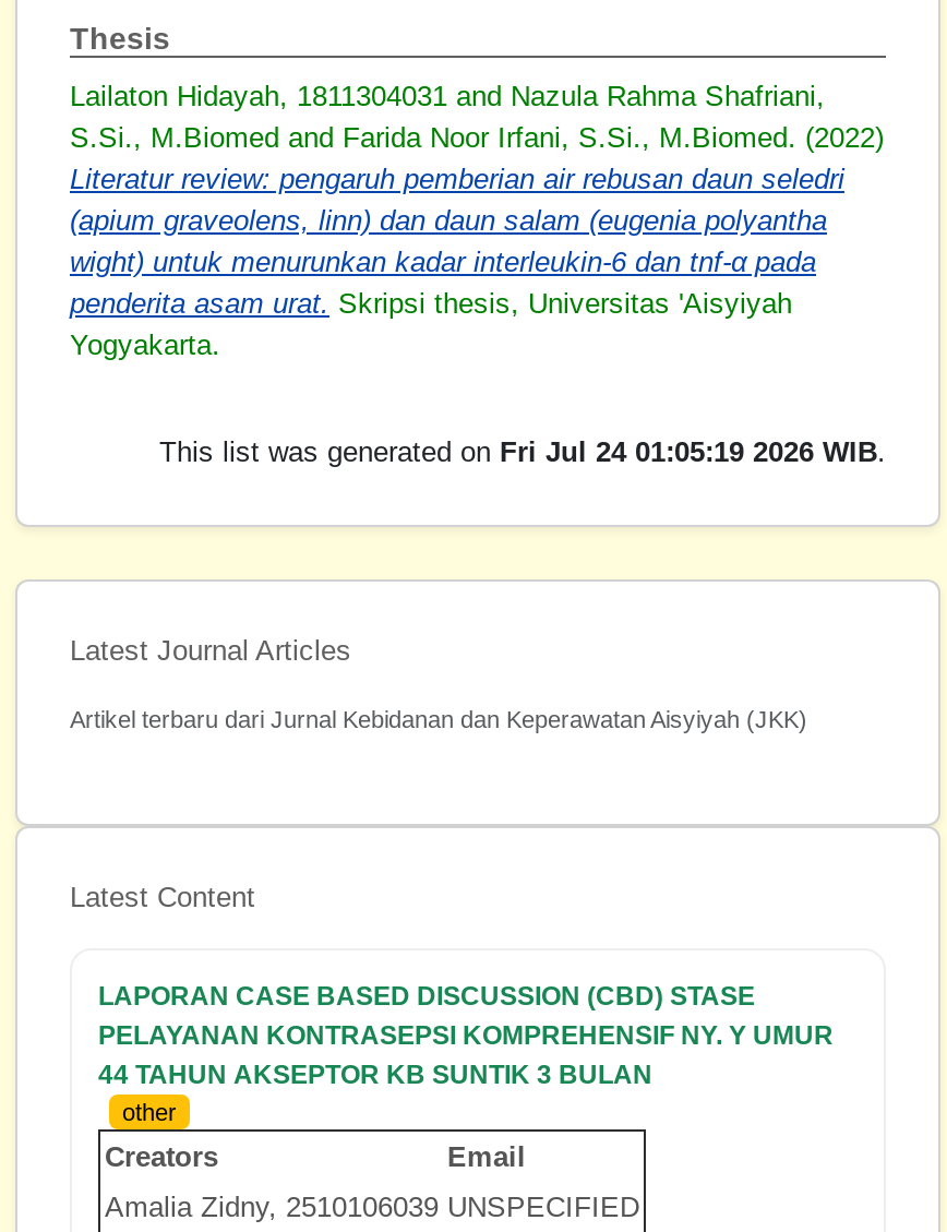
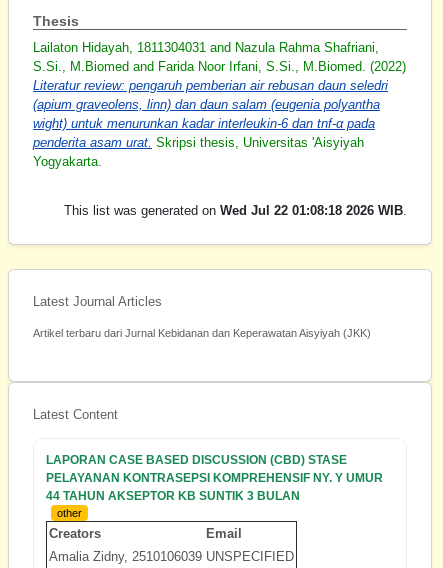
[159,435,886,468] This list was generated on Fri Jul 24 01:05:19 2026 WIB. -> [64,203,407,218] This list was generated on Wed Jul 22 01:08:18 2026 WIB.

